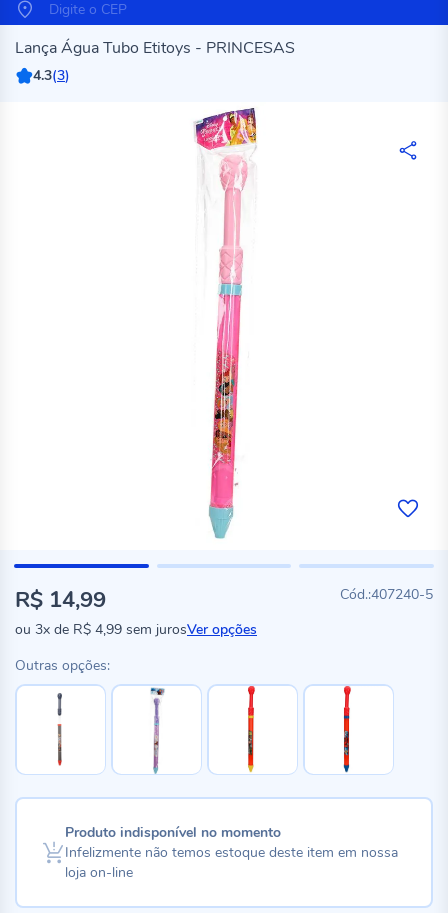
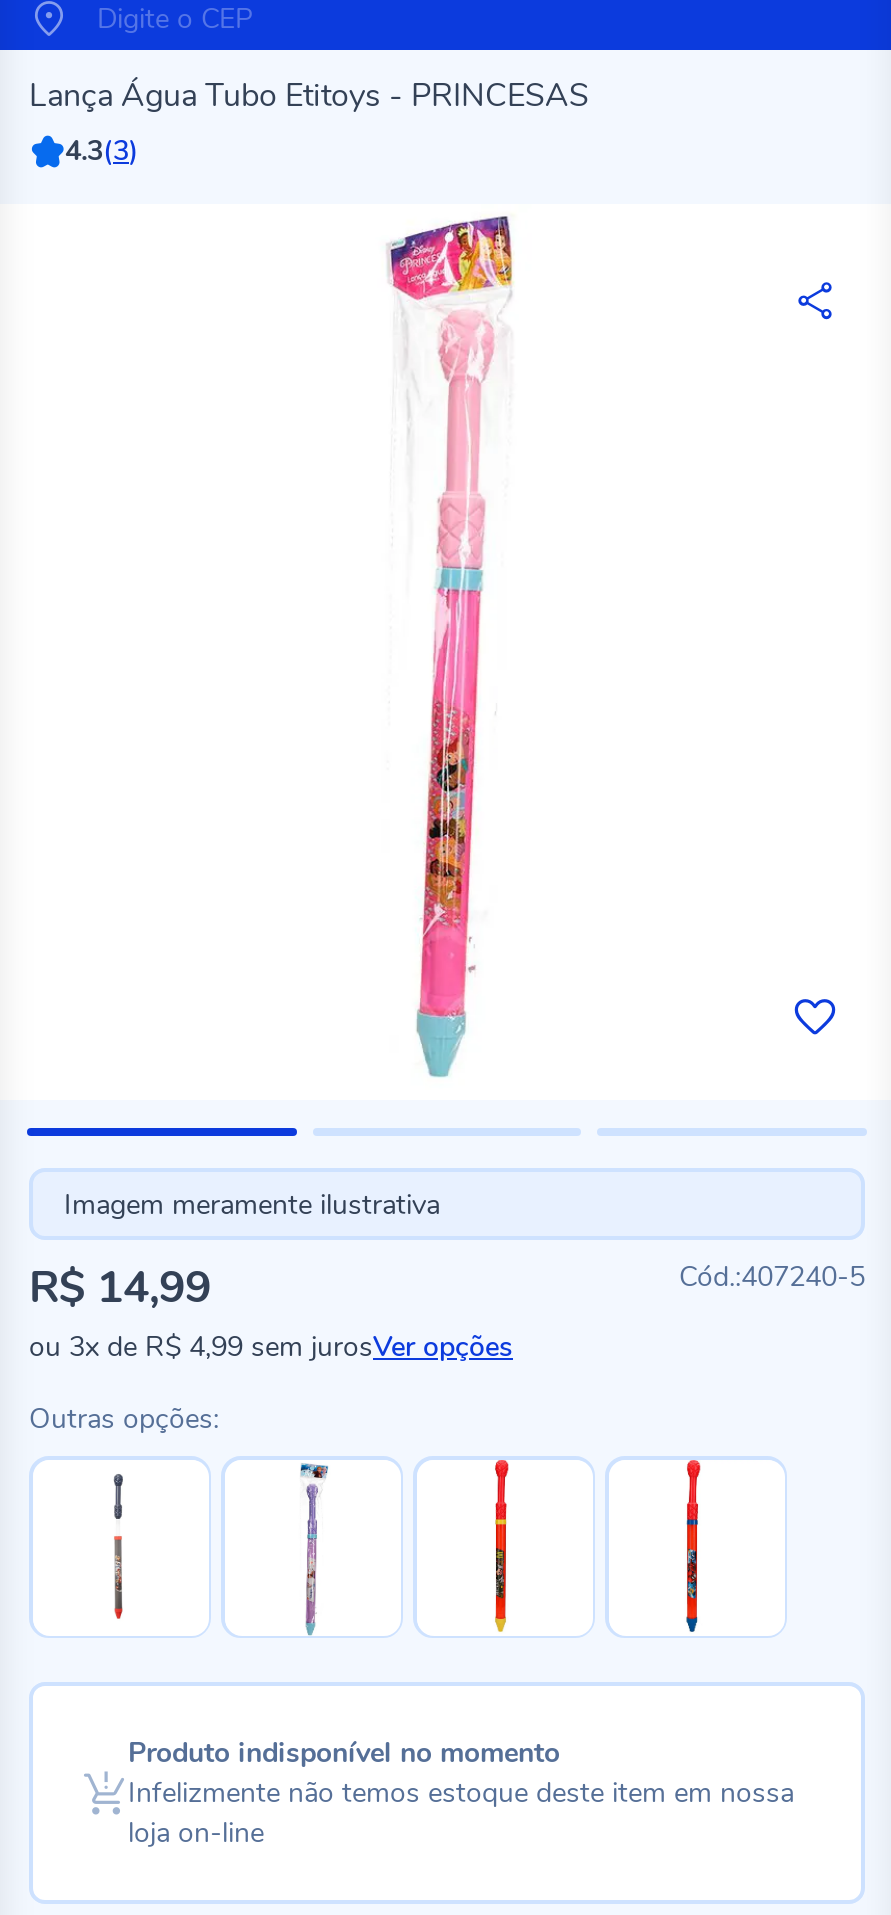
none -> [64,1185,440,1223] Imagem meramente ilustrativa

